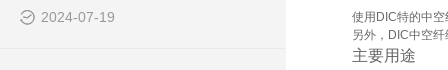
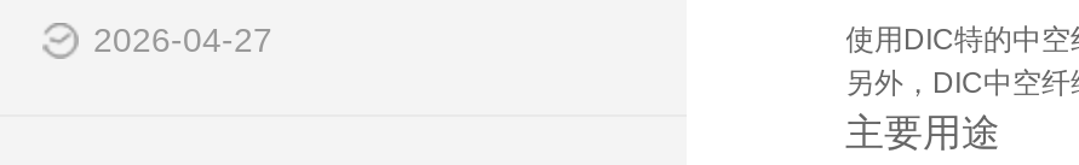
[41,9,115,25] 2024-07-19 -> [93,20,272,59] 2026-04-27

